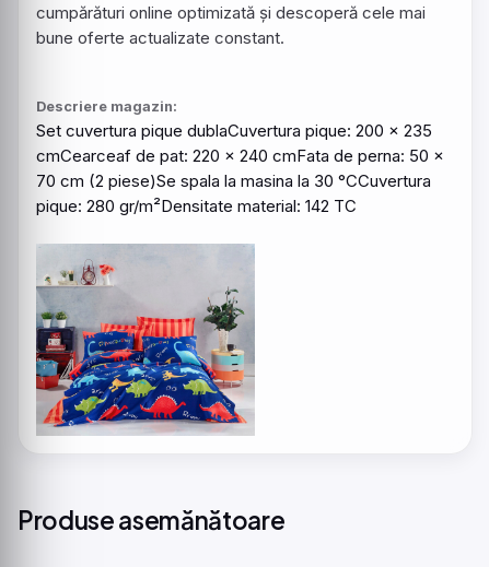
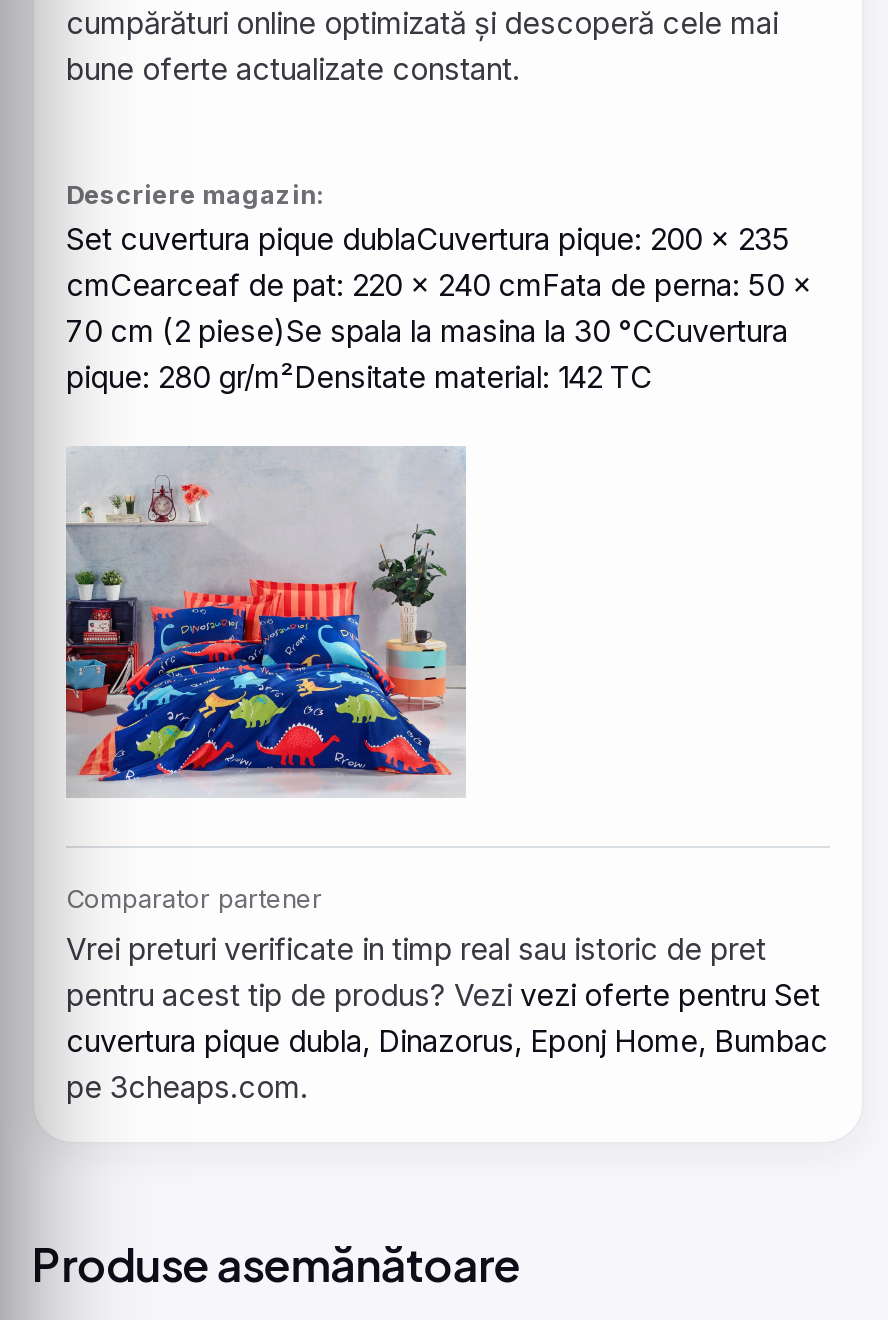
none -> [66,883,828,1105] Comparator partener | Vrei preturi verificate in timp real sau istoric de pret | pentru acest tip de produs? Vezi vezi oferte pentru Set | cuvertura pique dubla, Dinazorus, Eponj Home, Bumbac | pe 3cheaps.com.

